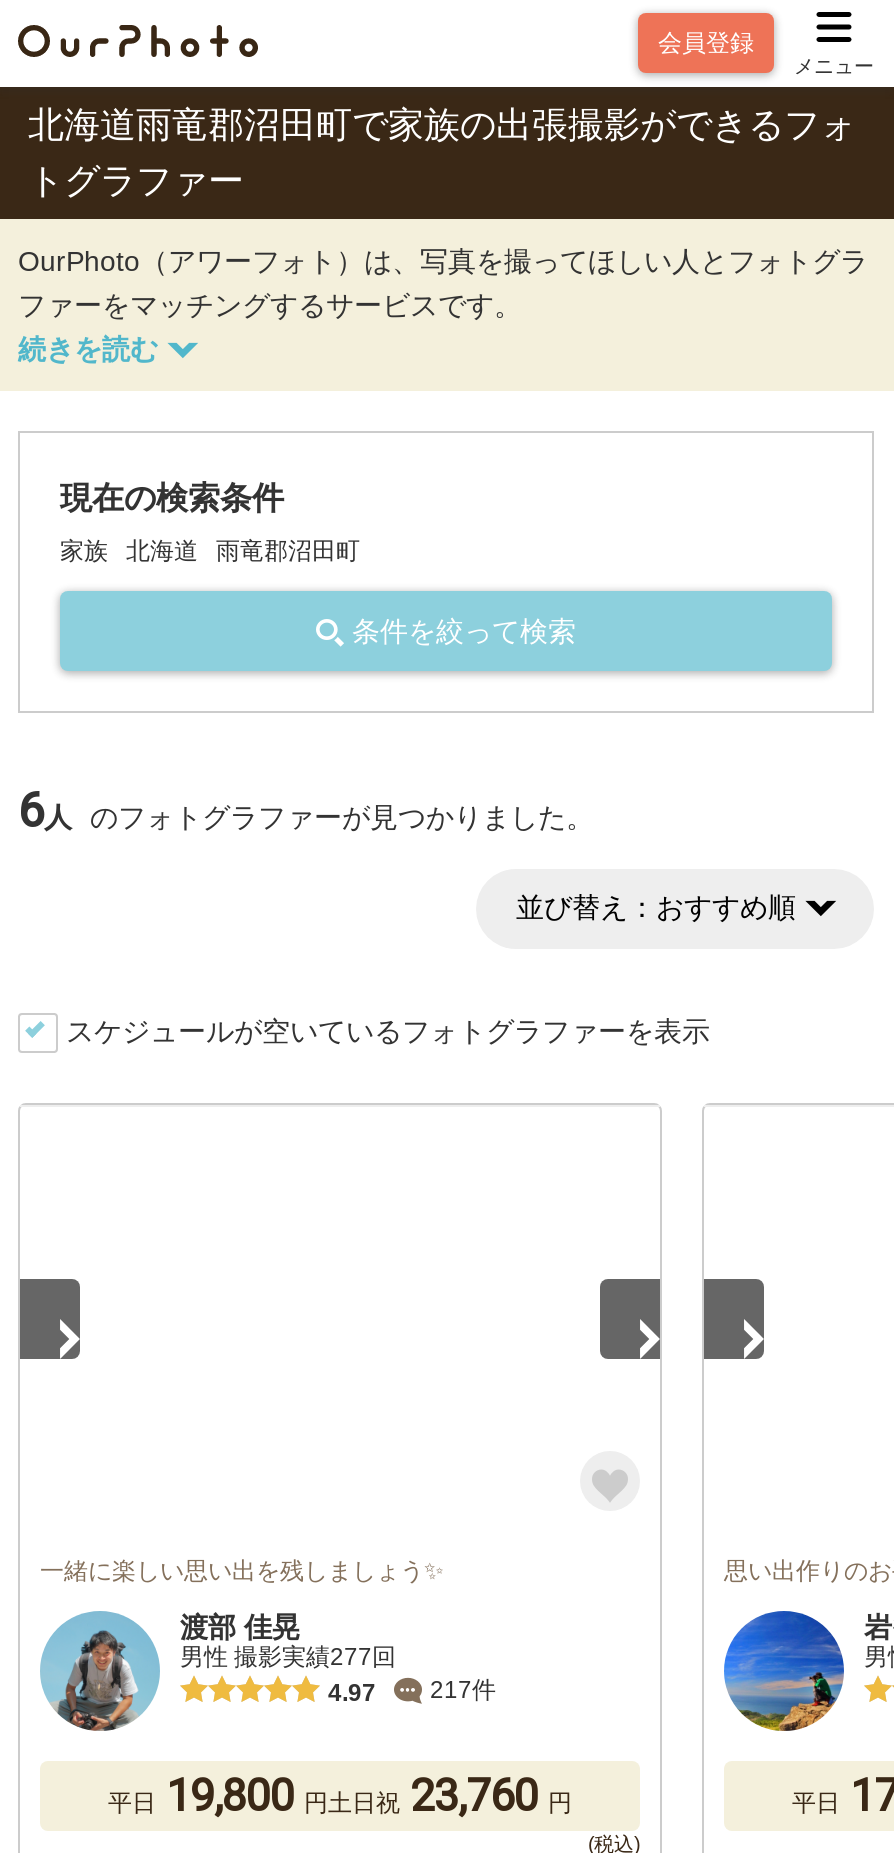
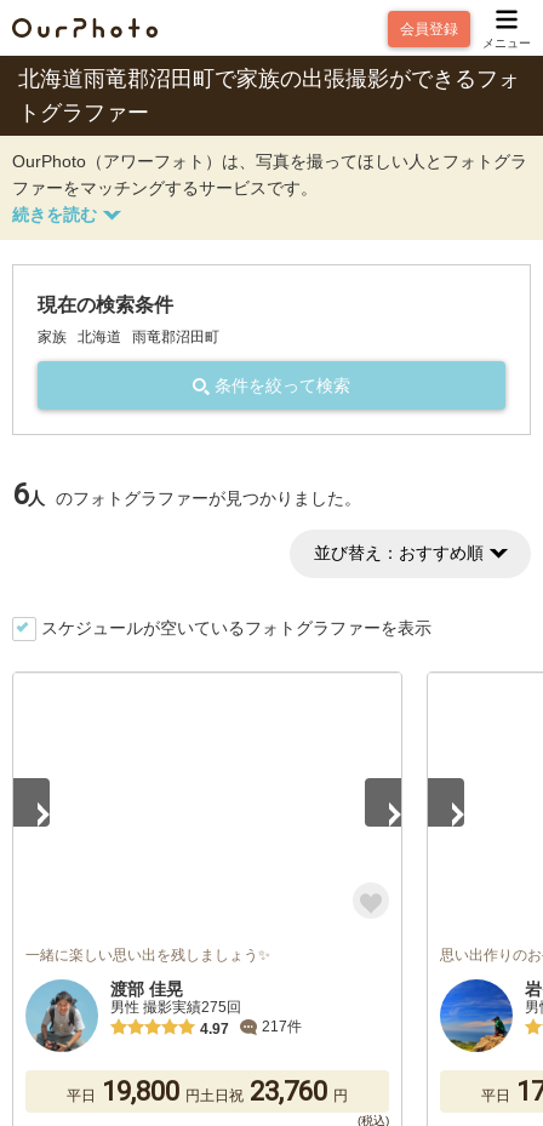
[180,1644,396,1672] 男性 撮影実績277回 -> [110,999,241,1016] 男性 撮影実績275回

